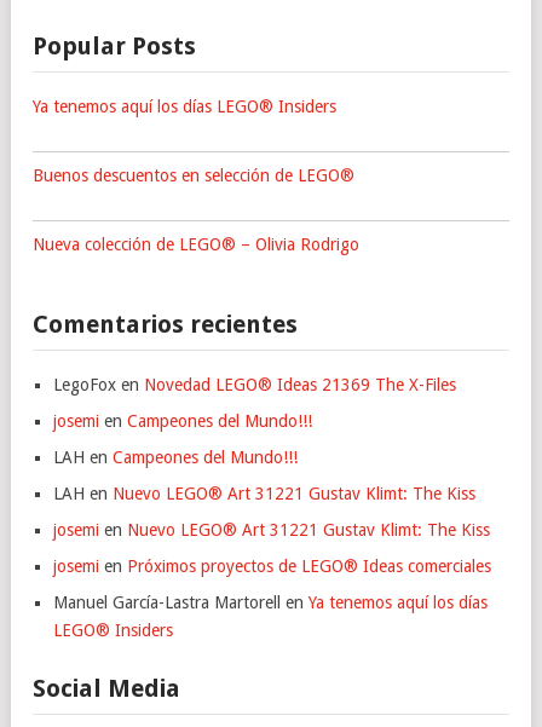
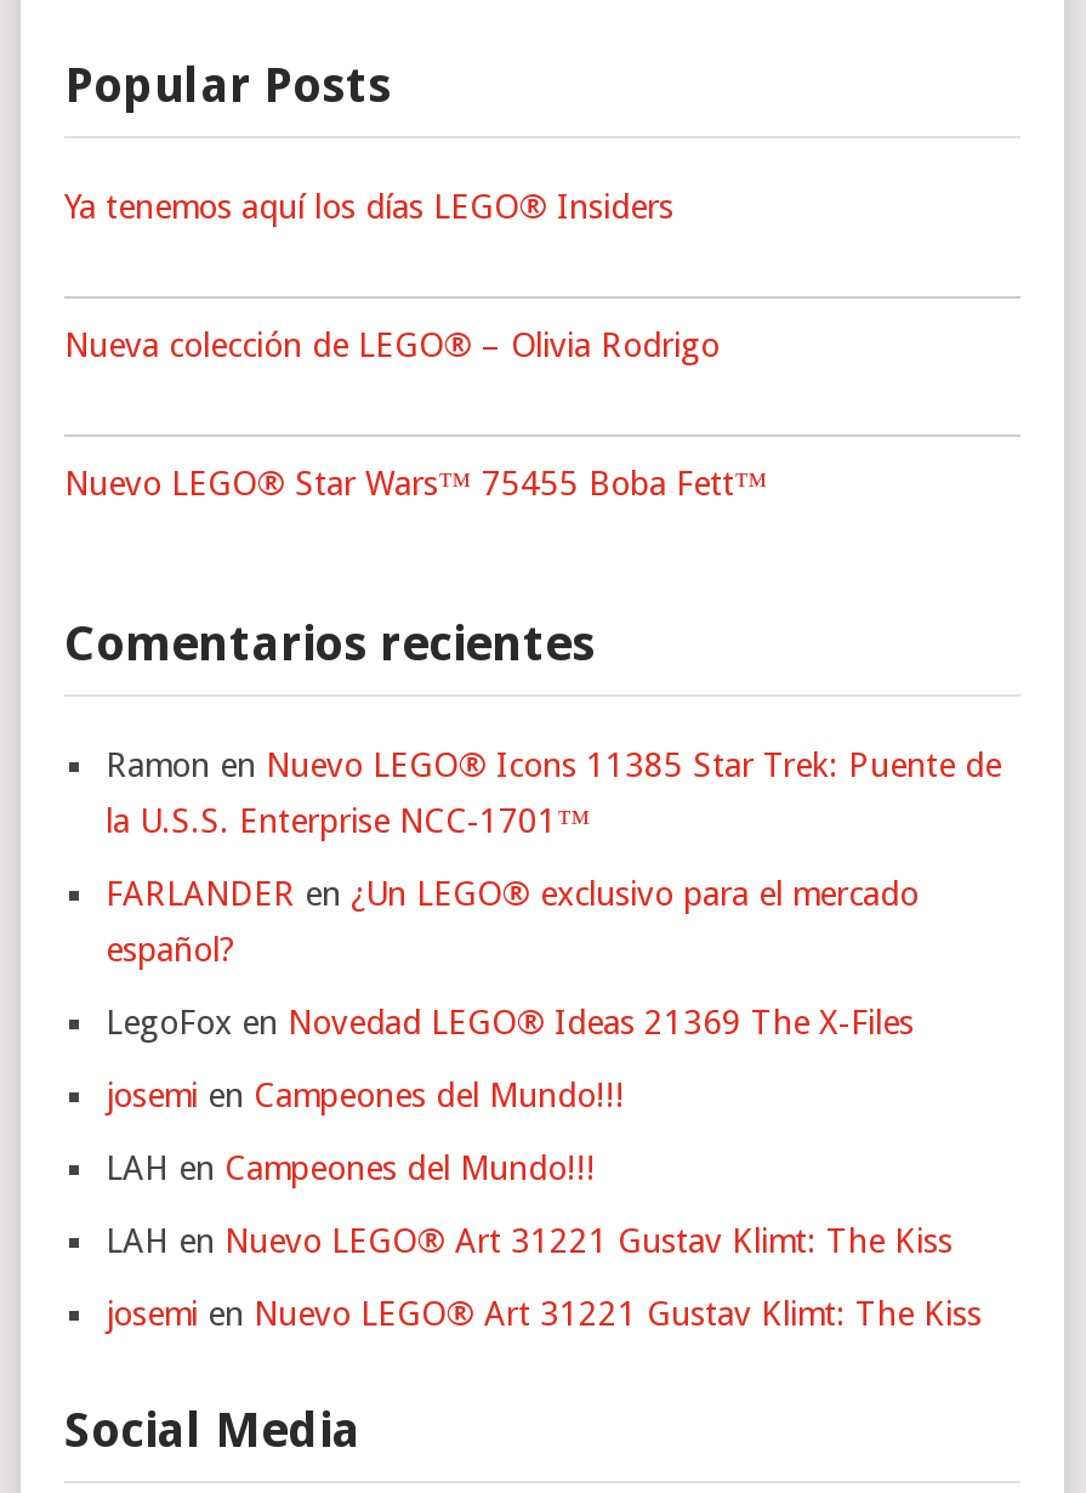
[33,166,354,185] Buenos descuentos en selección de LEGO® -> none
moved [33,235,359,254] -> [64,325,720,364]: Nueva colección de LEGO® – Olivia Rodrigo
none -> [64,464,768,503] Nuevo LEGO® Star Wars™ 75455 Boba Fett™
none -> [106,745,1001,969] Ramon en Nuevo LEGO® Icons 11385 Star Trek: Puente de | la U.S.S. Enterprise NCC-1701™ | FARLANDER en ¿Un LEGO® exclusivo para el mercado | español?
moved [53,375,490,540] -> [106,1003,982,1333]: LegoFox en Novedad LEGO® Ideas 21369 The X-Files | josemi en Campeones del Mundo!!! | LAH en Campeones del Mundo!!! | LAH en Nuevo LEGO® Art 31221 Gustav Klimt: The Kiss | josemi en Nuevo LEGO® Art 31221 Gustav Klimt: The Kiss
[53,556,491,640] josemi en Próximos proyectos de LEGO® Ideas comerciales | Manuel García-Lastra Martorell en Ya tenemos aquí los días | LEGO® Insiders -> none

